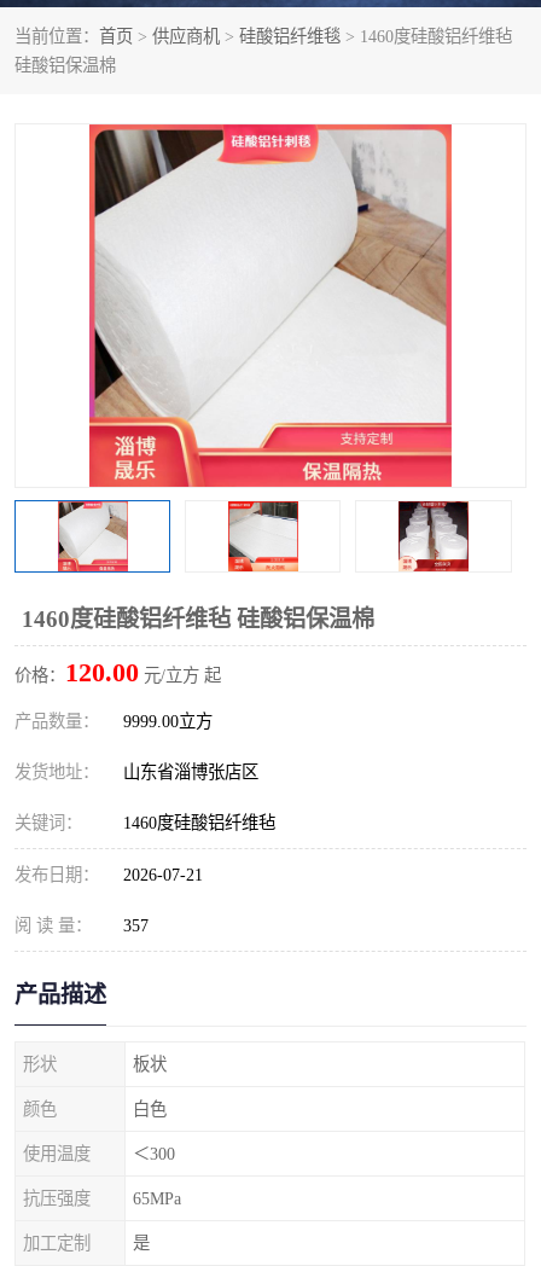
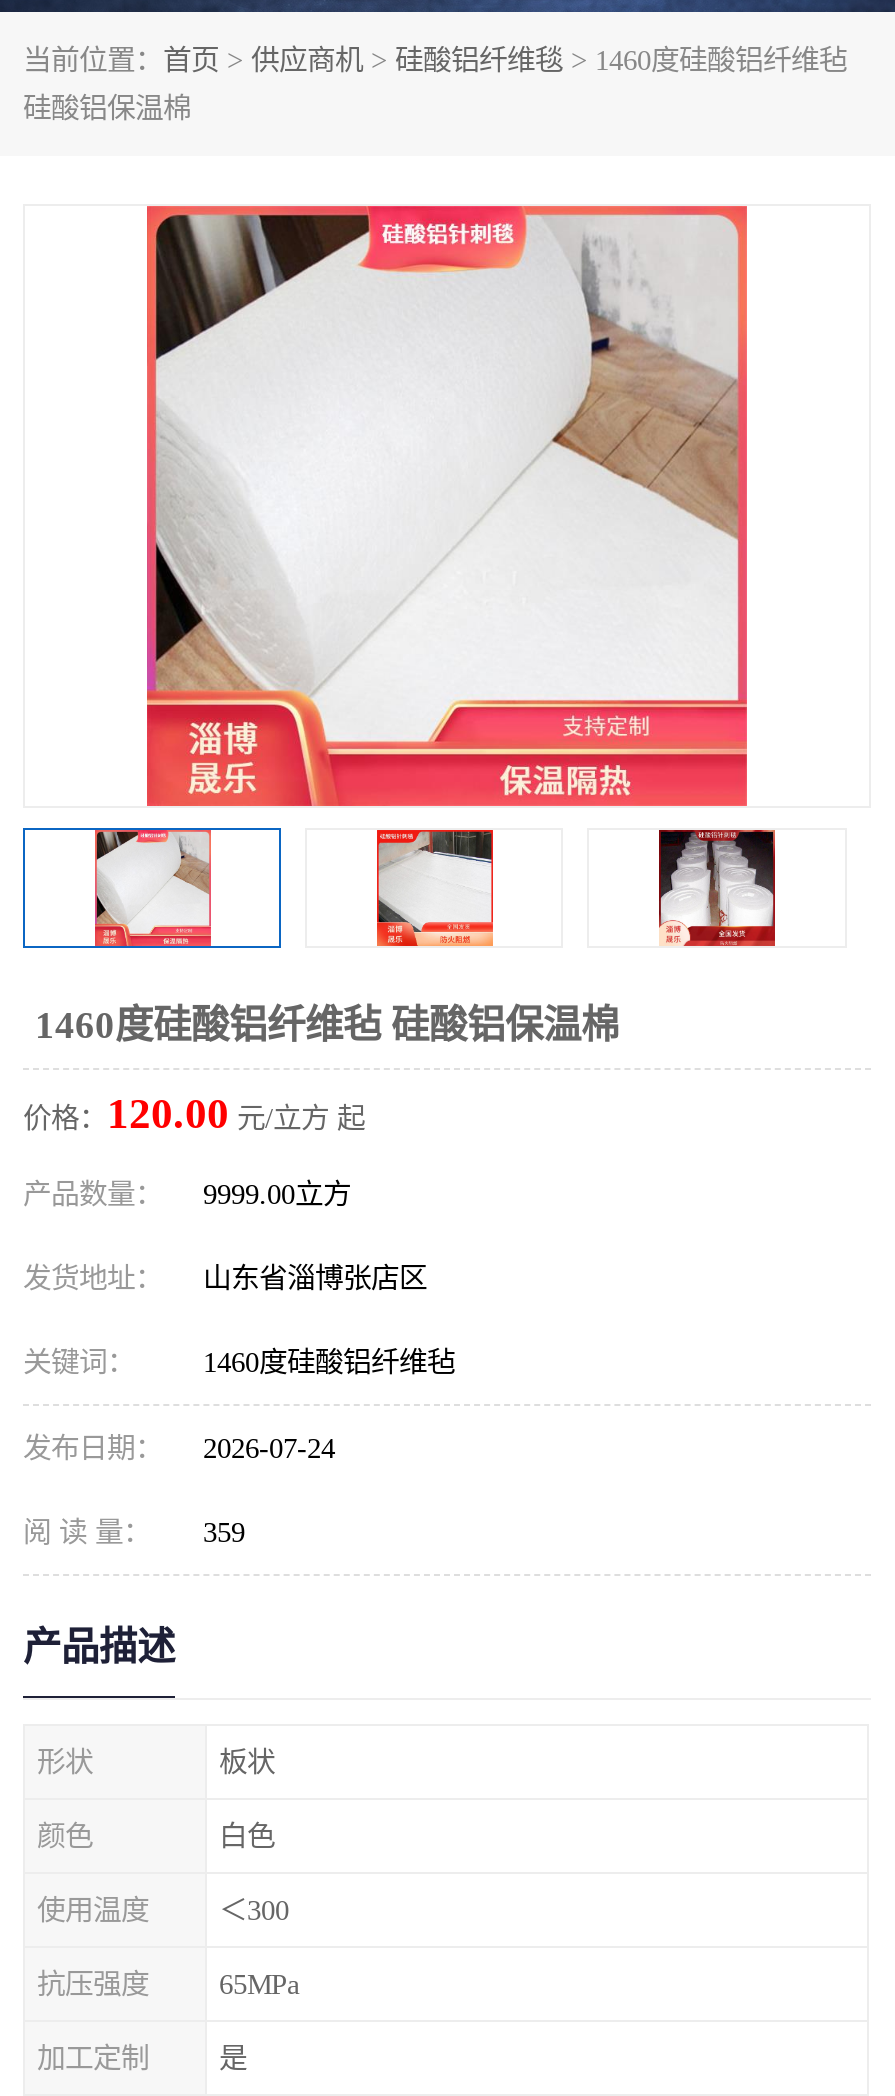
[14,865,203,884] 发布日期： 2026-07-21 -> [23,1432,335,1464] 发布日期： 2026-07-24
[14,916,149,935] 阅 读 量： 357 -> [23,1516,245,1548] 阅 读 量： 359

